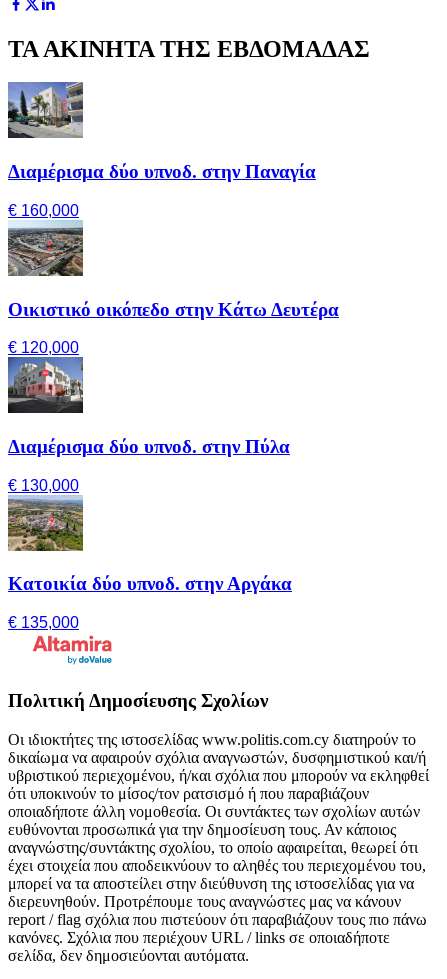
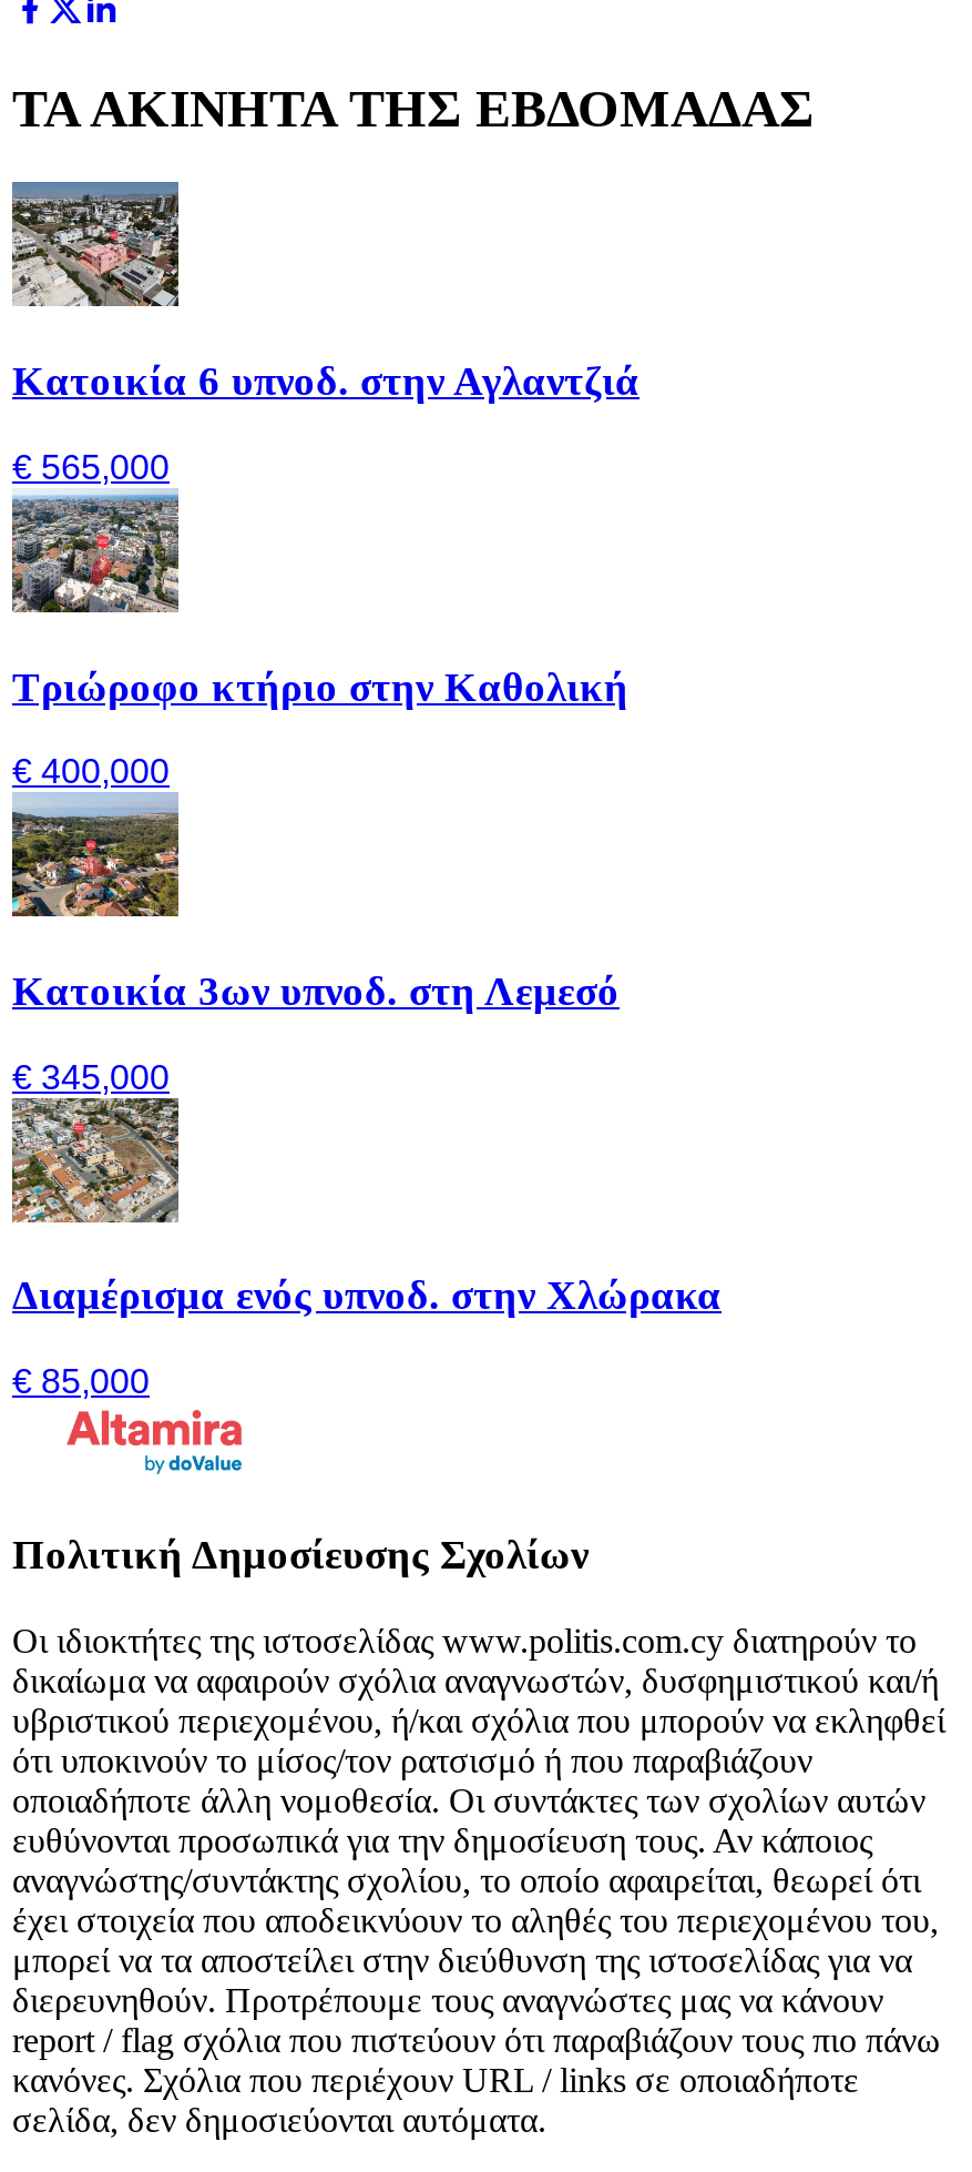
[7,82,316,182] [image] | Διαμέρισμα δύο υπνοδ. στην Παναγία -> [10,182,640,404] [image] | Κατοικία 6 υπνοδ. στην Αγλαντζιά
[8,202,79,219] € 160,000 -> [12,448,170,486] € 565,000
[8,226,339,320] [image] | Οικιστικό οικόπεδο στην Κάτω Δευτέρα -> [10,501,628,709] [image] | Τριώροφο κτήριο στην Καθολική
[8,339,79,356] € 120,000 -> [12,753,170,790] € 400,000
[7,364,290,457] [image] | Διαμέρισμα δύο υπνοδ. στην Πύλα -> [10,808,620,1014] [image] | Κατοικία 3ων υπνοδ. στη Λεμεσό
[8,477,79,494] € 130,000 -> [12,1058,170,1096] € 345,000
[8,501,292,594] [image] | Κατοικία δύο υπνοδ. στην Αργάκα -> [12,1112,722,1319] [image] | Διαμέρισμα ενός υπνοδ. στην Χλώρακα
[8,614,79,631] € 135,000 -> [12,1363,150,1400] € 85,000

